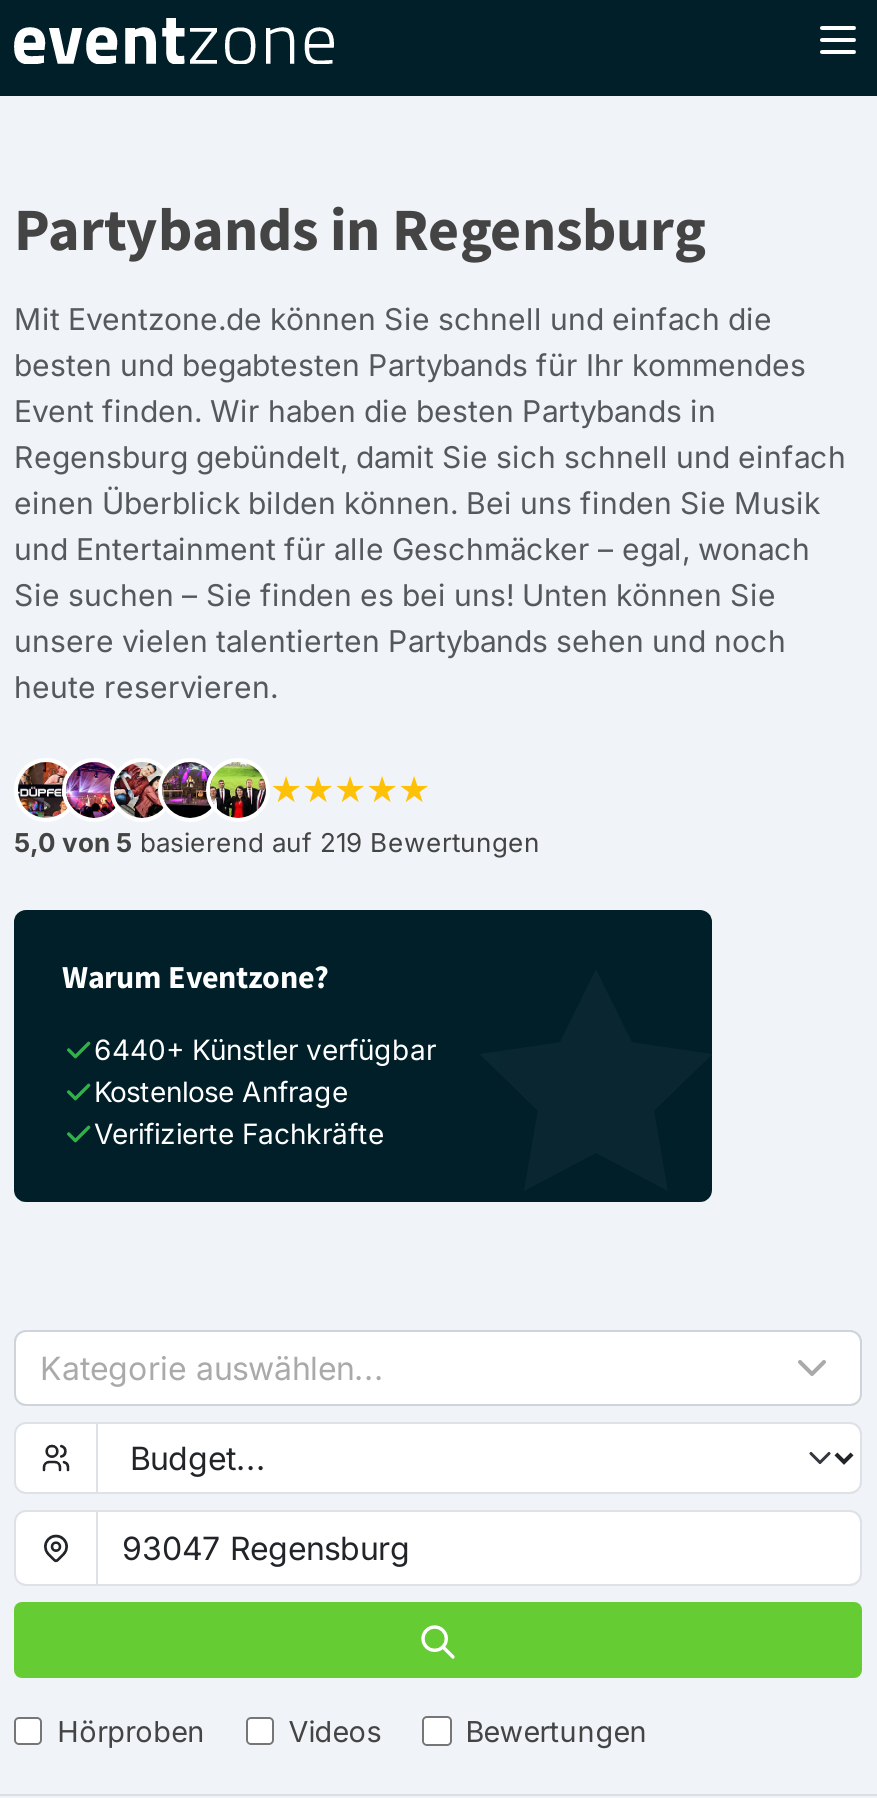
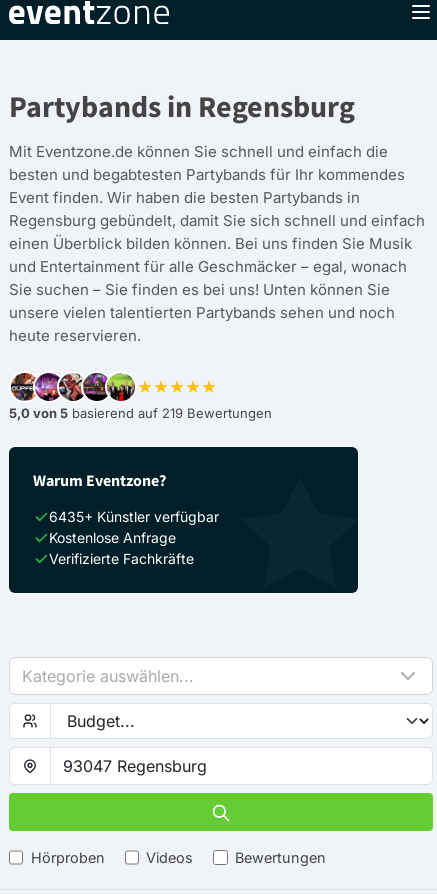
[94,1032,436,1066] 6440+ Künstler verfügbar -> [49,508,219,525] 6435+ Künstler verfügbar

